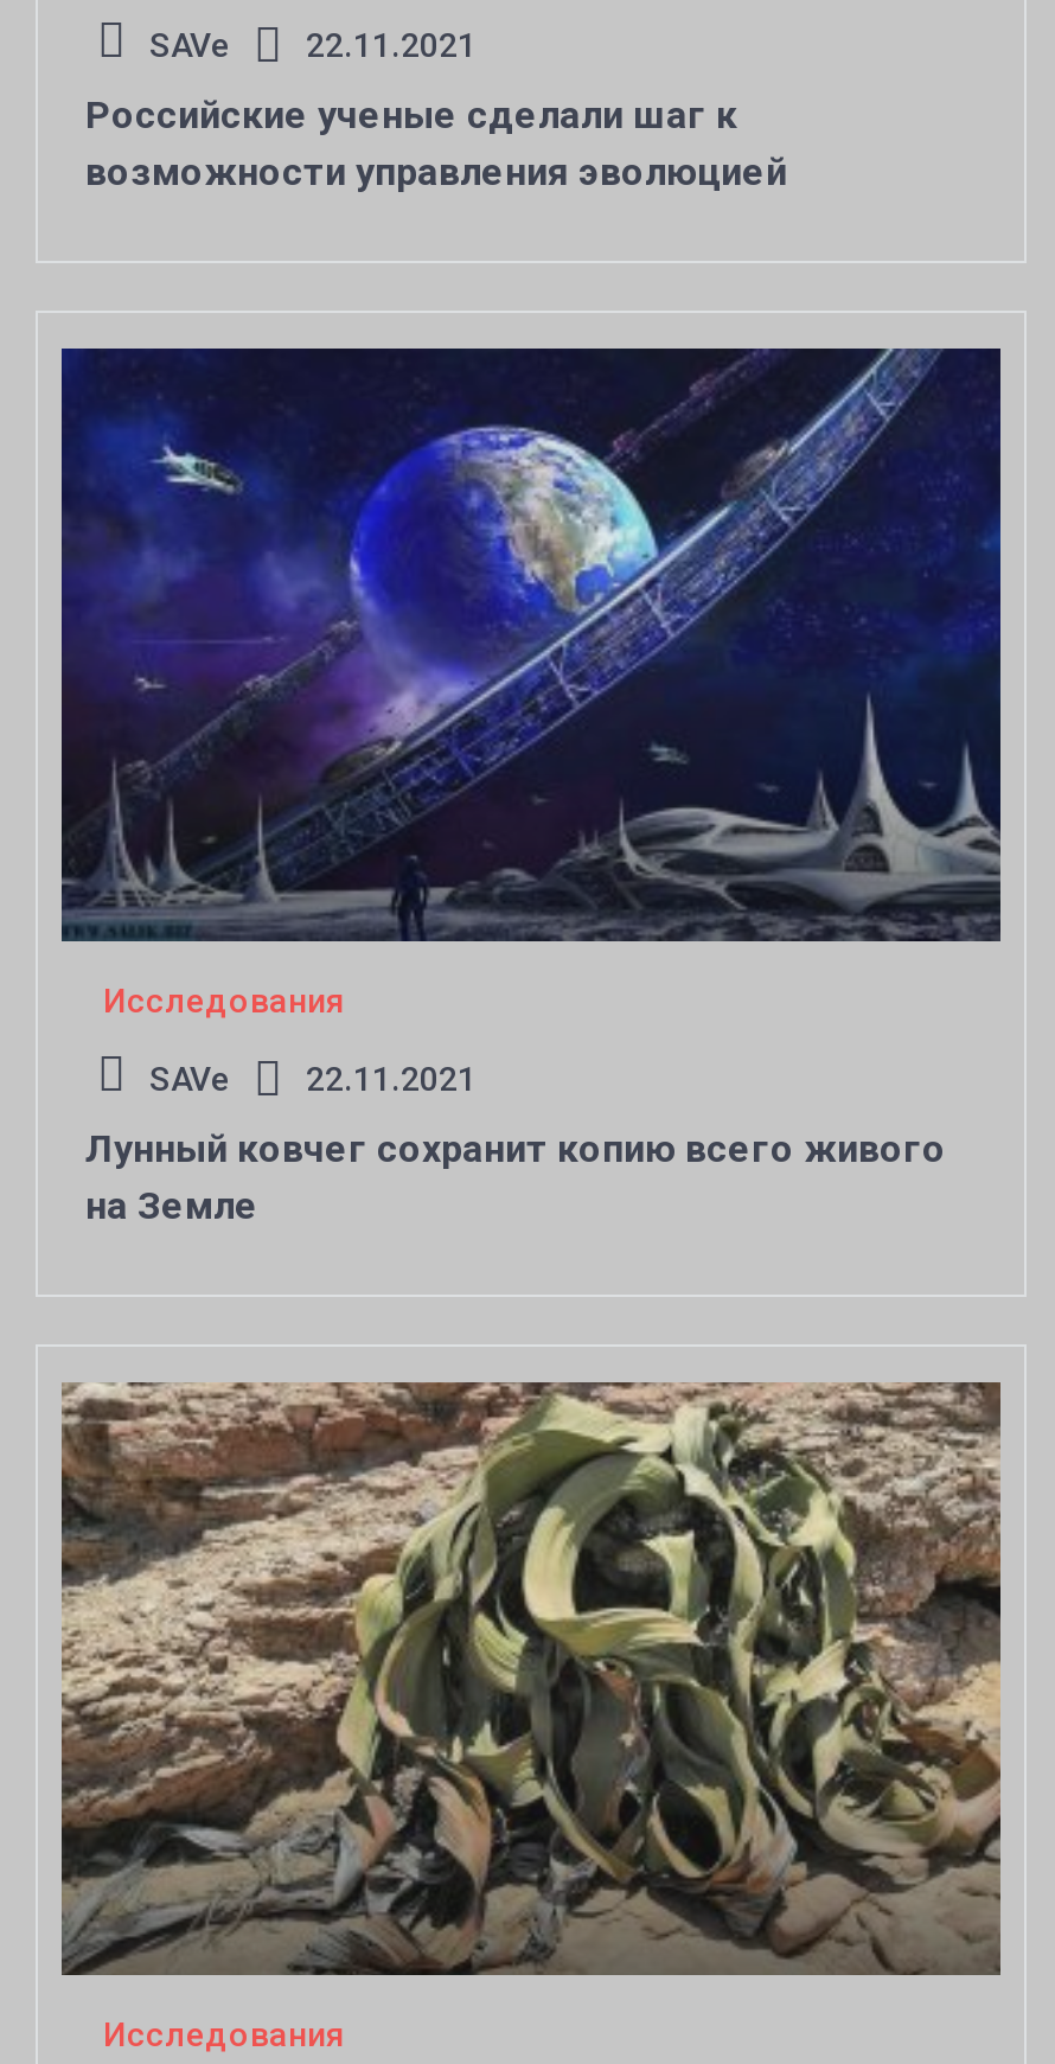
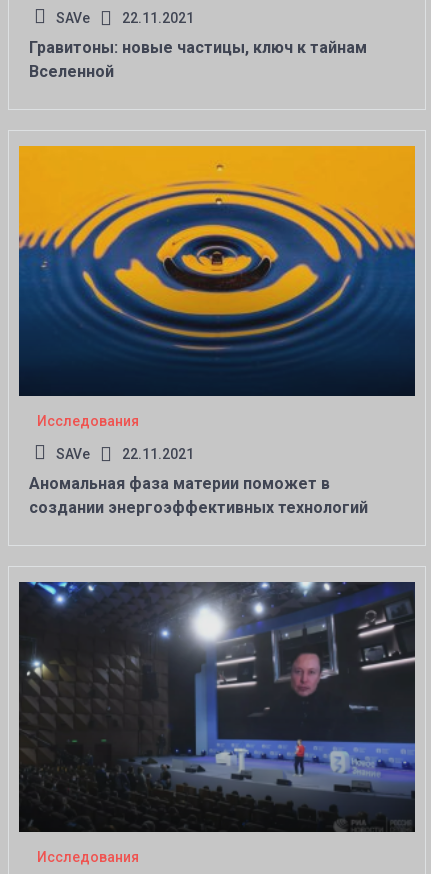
[85,92,787,194] Российские ученые сделали шаг к | возможности управления эволюцией -> [29,38,367,81] Гравитоны: новые частицы, ключ к тайнам | Вселенной
[59,346,1003,944] [image] -> [18,145,416,396] [image]
[85,1126,946,1228] Лунный ковчег сохранит копию всего живого | на Земле -> [29,474,368,517] Аномальная фаза материи поможет в | создании энергоэффективных технологий
[59,1380,1003,1977] [image] -> [18,581,416,833] [image]

